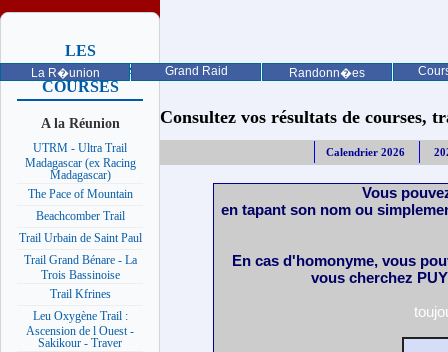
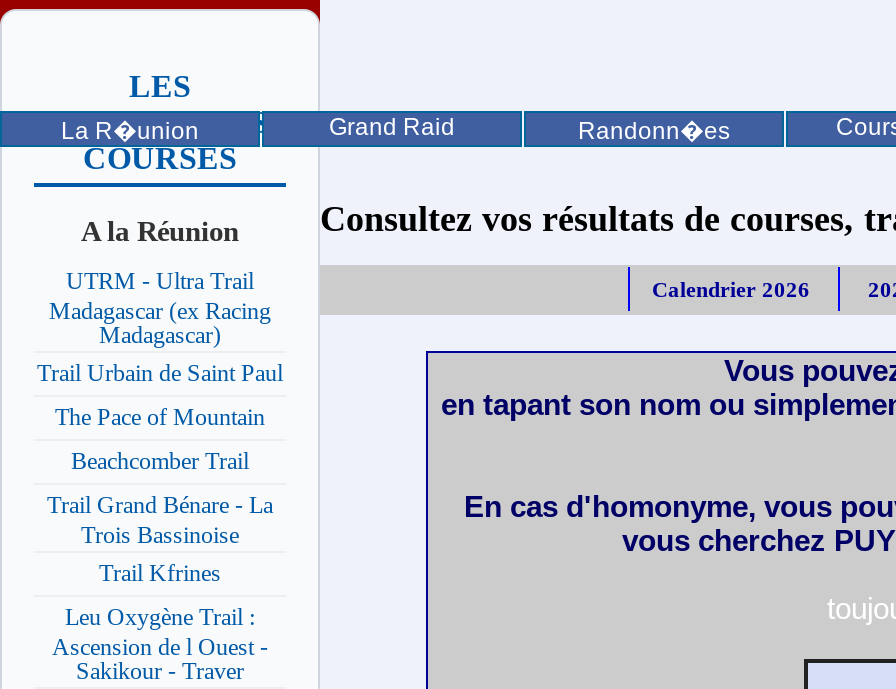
moved [27,187,132,223] -> [55,403,265,475]: The Pace of Mountain | Beachcomber Trail
moved [18,231,141,245] -> [37,359,283,387]: Trail Urbain de Saint Paul

